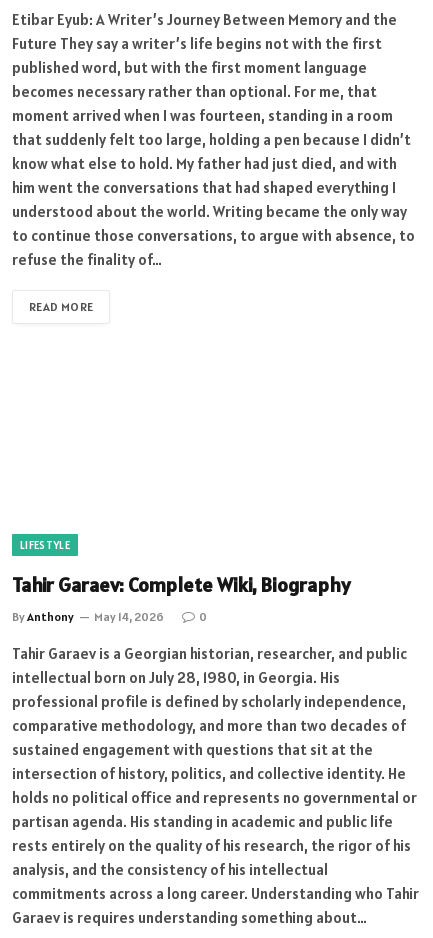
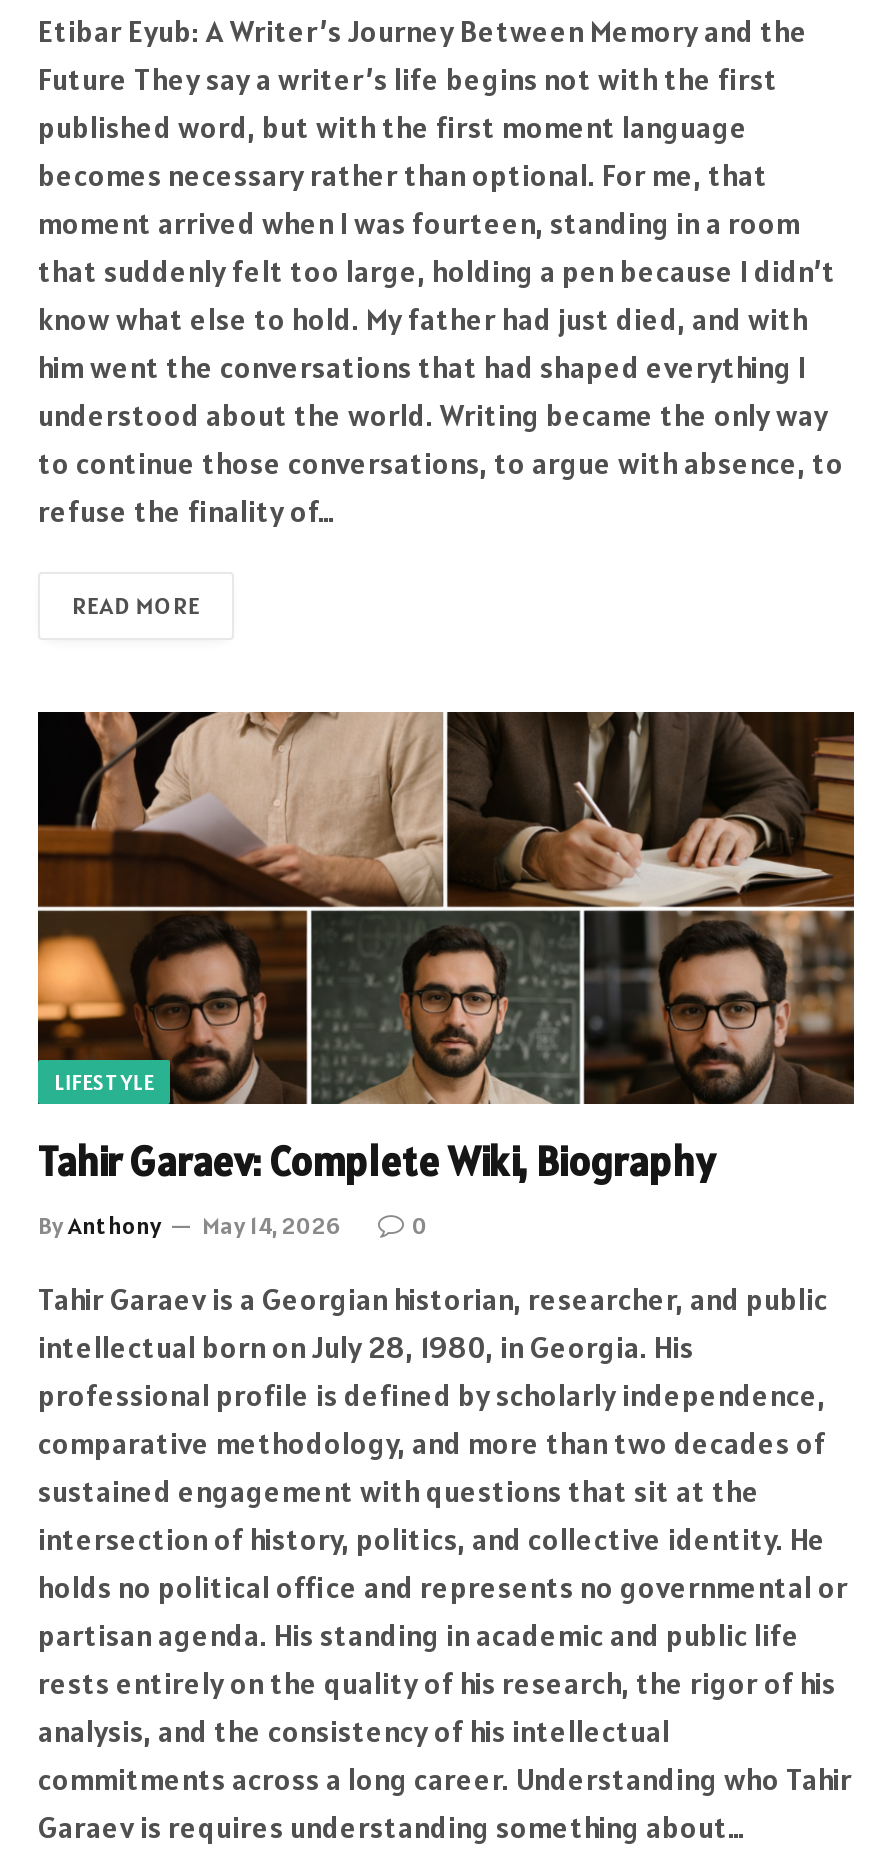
none -> [36,710,856,1106] [image]

